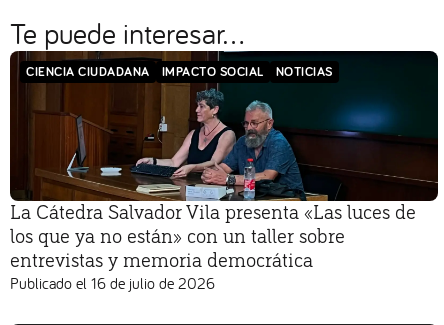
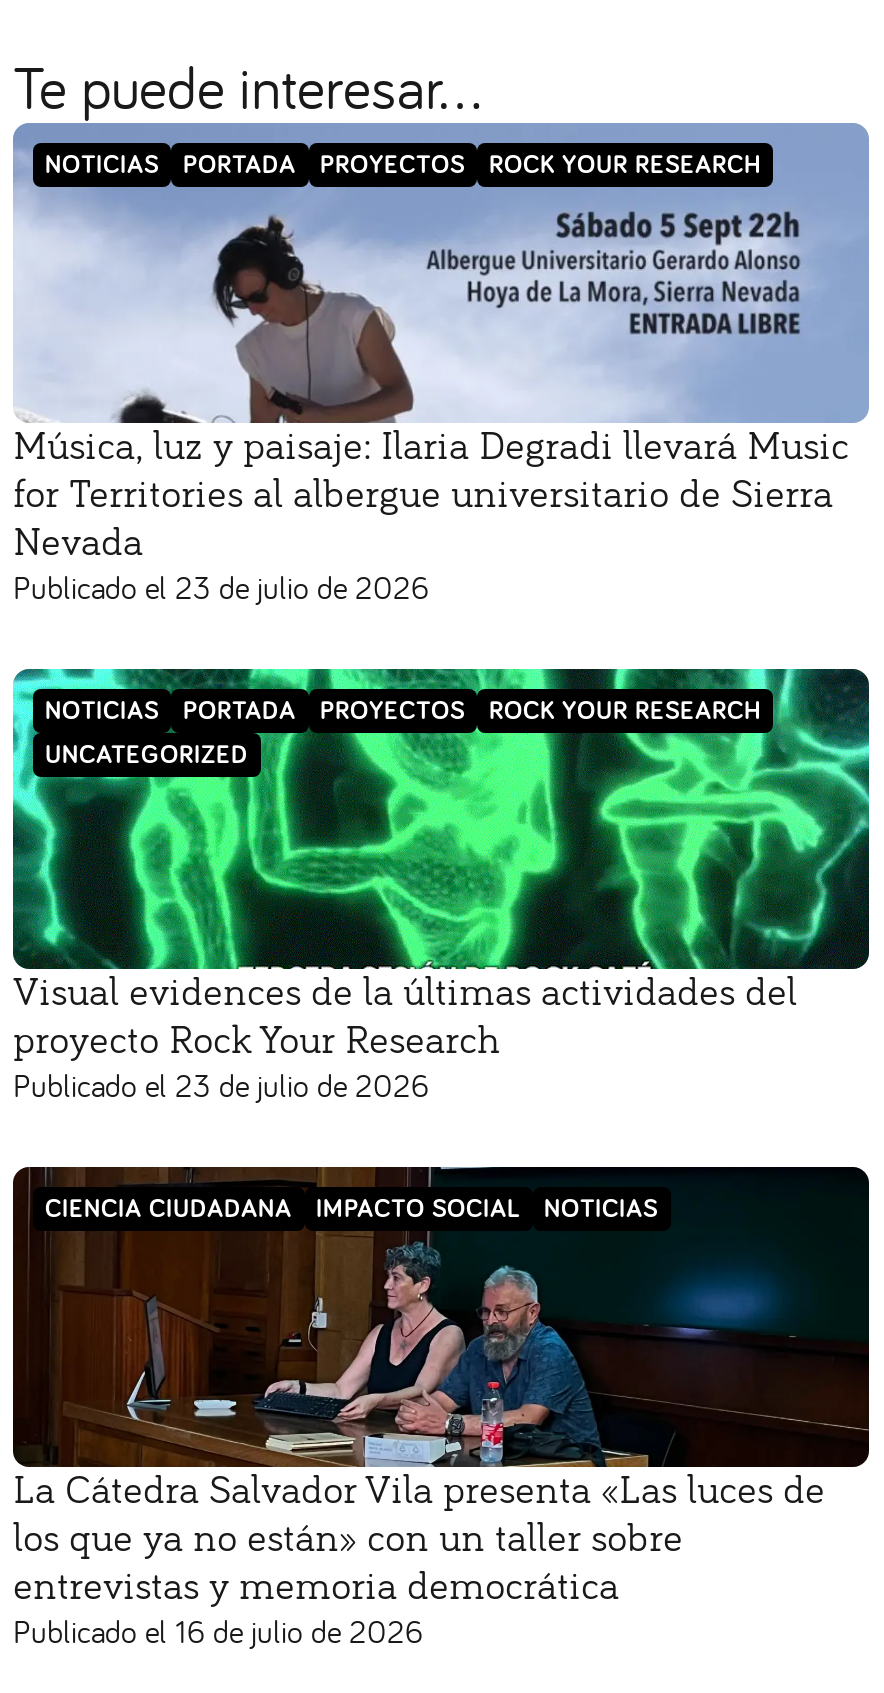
none -> [11,426,871,969] [image] | Música, luz y paisaje: Ilaria Degradi llevará Music | for Territories al albergue universitario de Sierra | Nevada | Publicado el 23 de julio de 2026 | NOTICIAS | PORTADA | PROYECTOS | ROCK YOUR RESEARCH | UNCATEGORIZED
none -> [13,123,869,411] [image] | NOTICIAS | PORTADA | PROYECTOS | ROCK YOUR RESEARCH
none -> [13,972,797,1104] Visual evidences de la últimas actividades del | proyecto Rock Your Research | Publicado el 23 de julio de 2026

